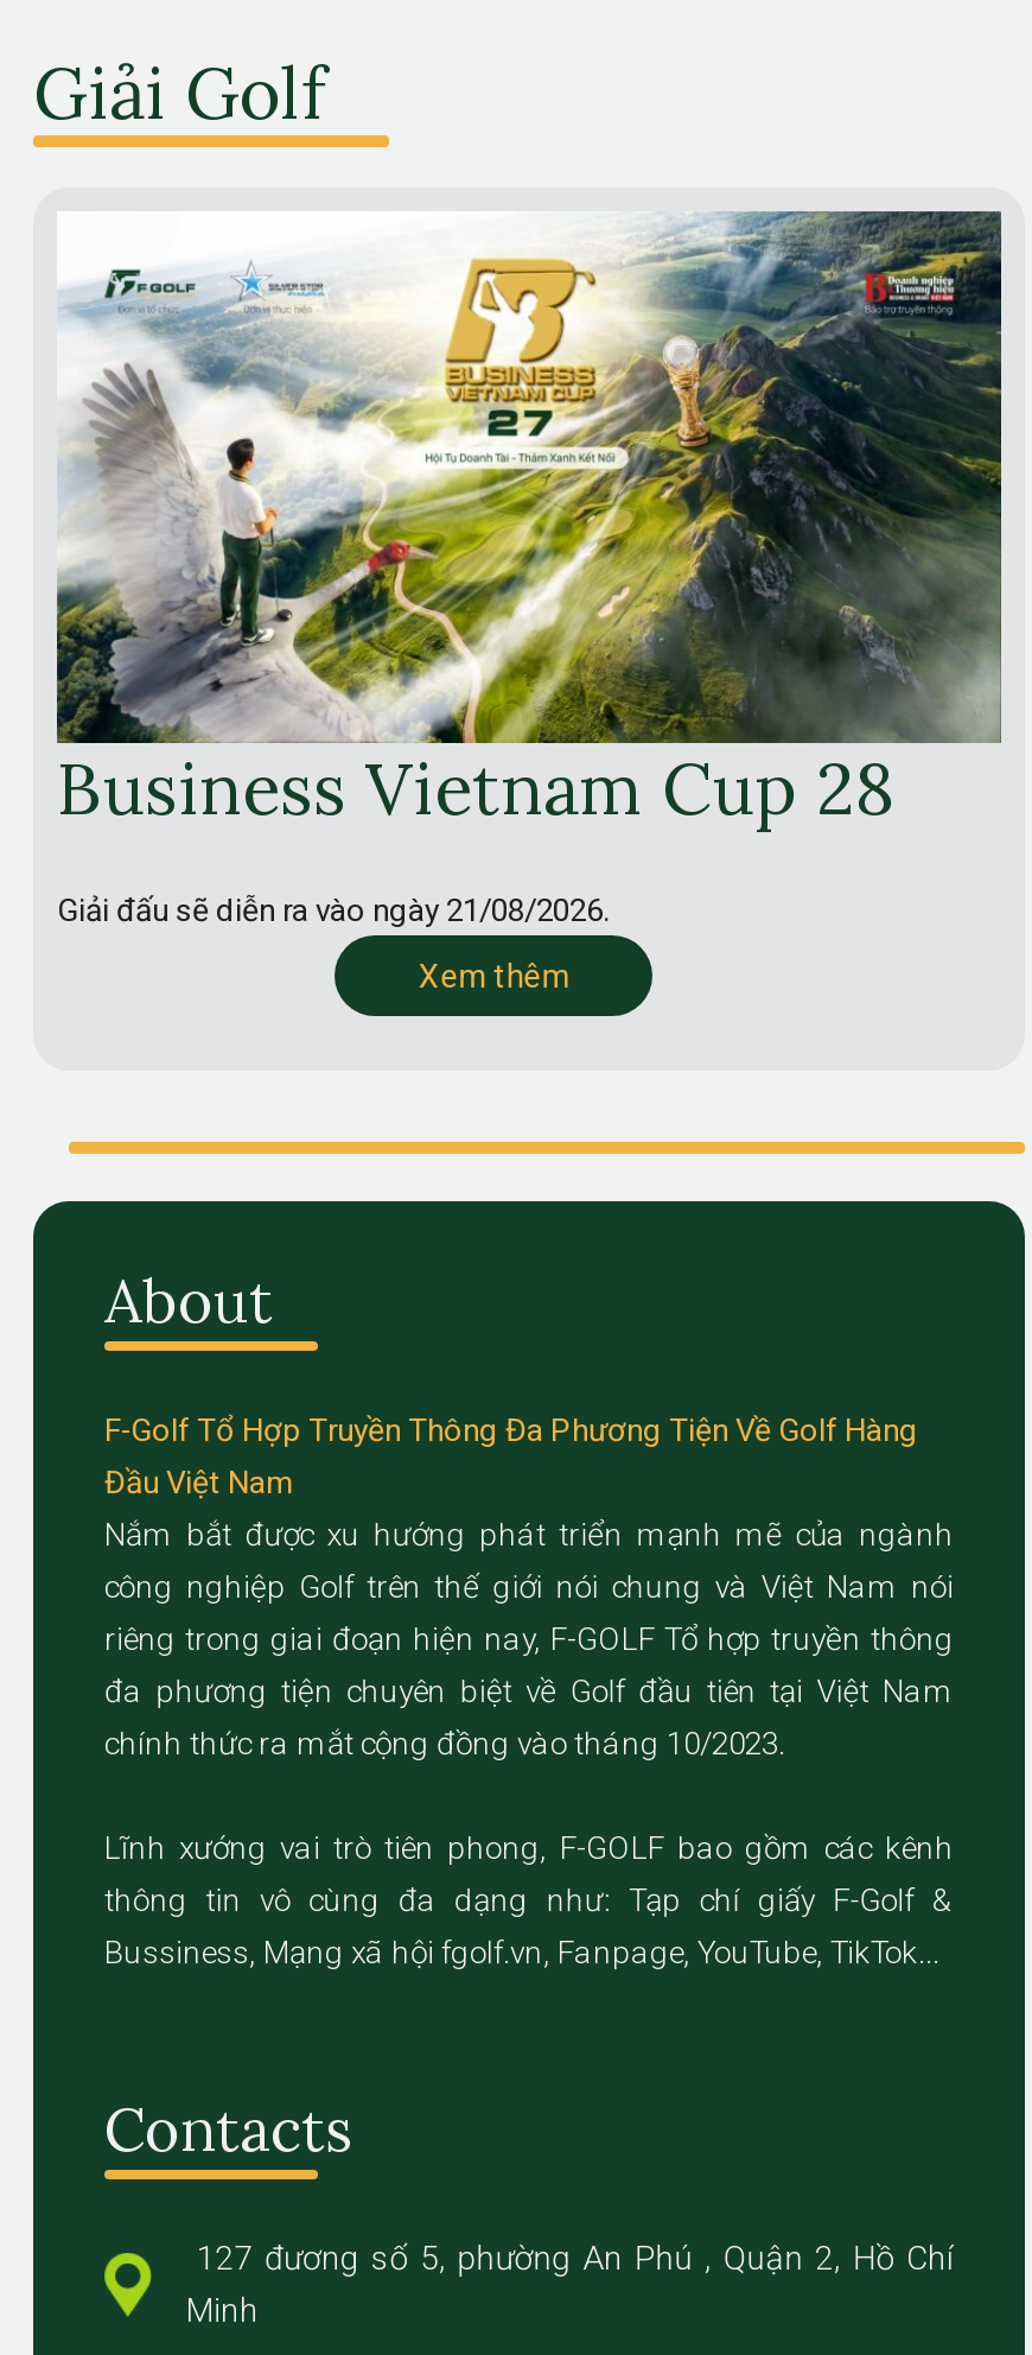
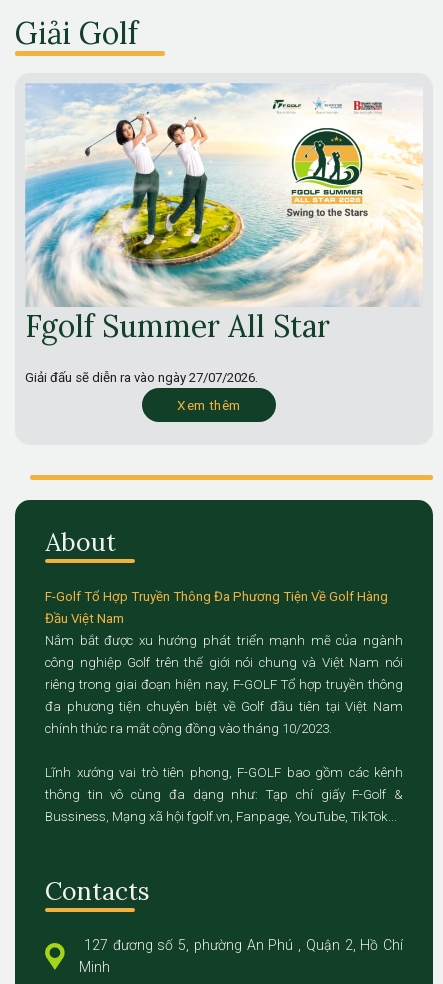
[55,209,1004,833] [image] | Business Vietnam Cup 28 -> [25,83,423,345] [image] | Fgolf Summer All Star
[57,892,610,928] Giải đấu sẽ diễn ra vào ngày 21/08/2026. -> [25,370,258,385] Giải đấu sẽ diễn ra vào ngày 27/07/2026.

